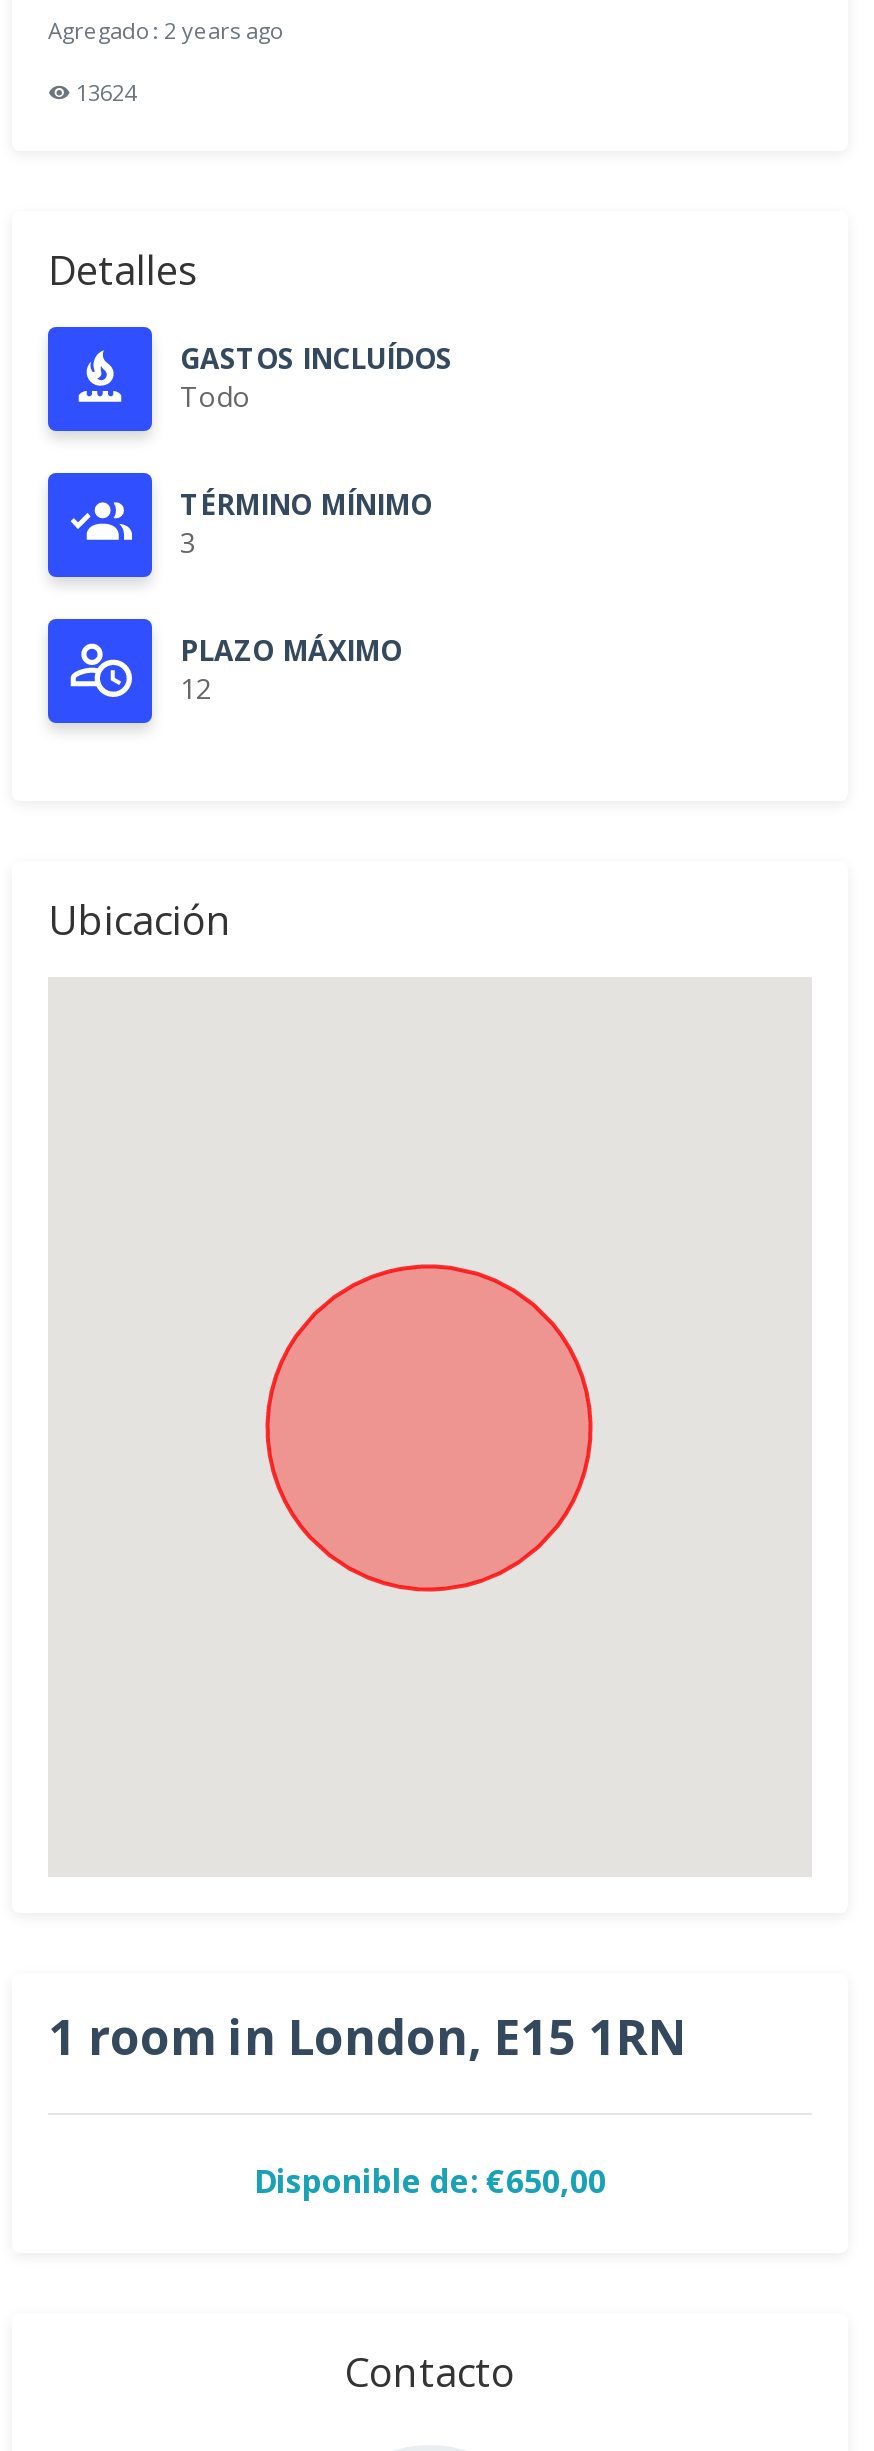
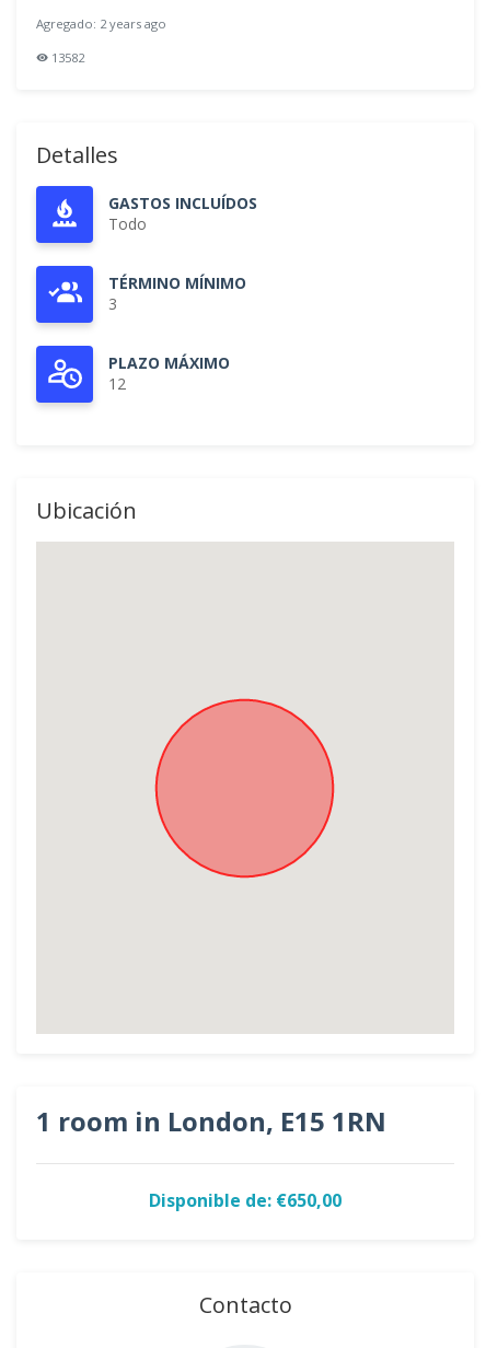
[70,77,136,107] 13624 -> [48,49,84,66] 13582

